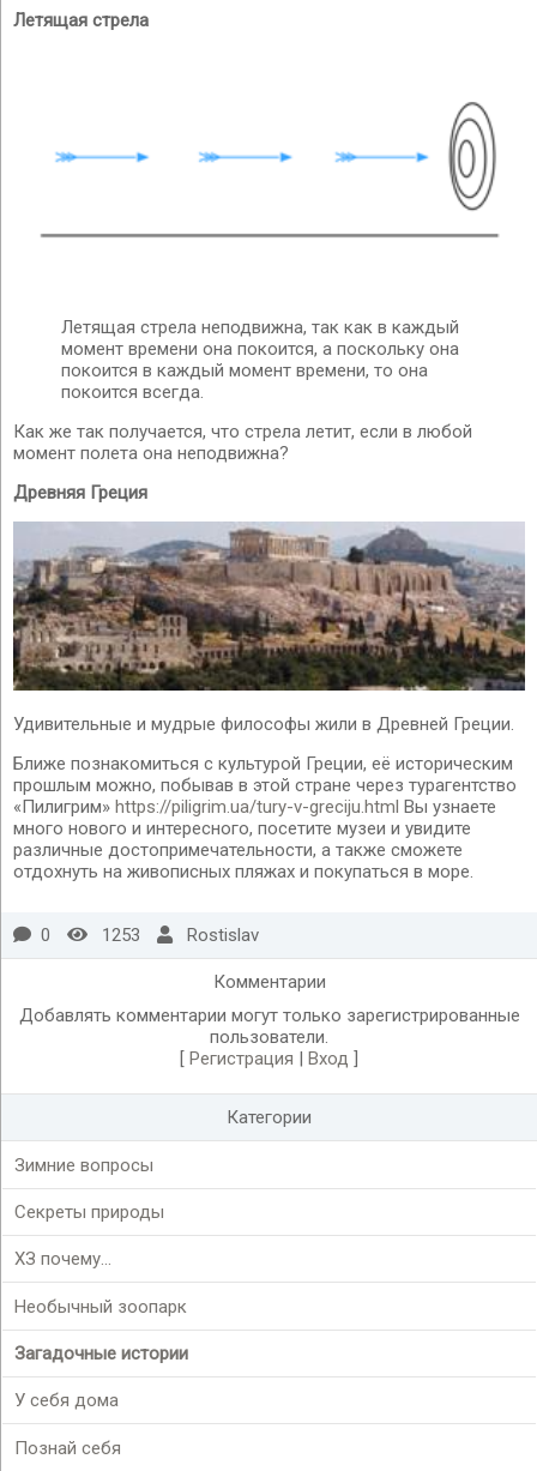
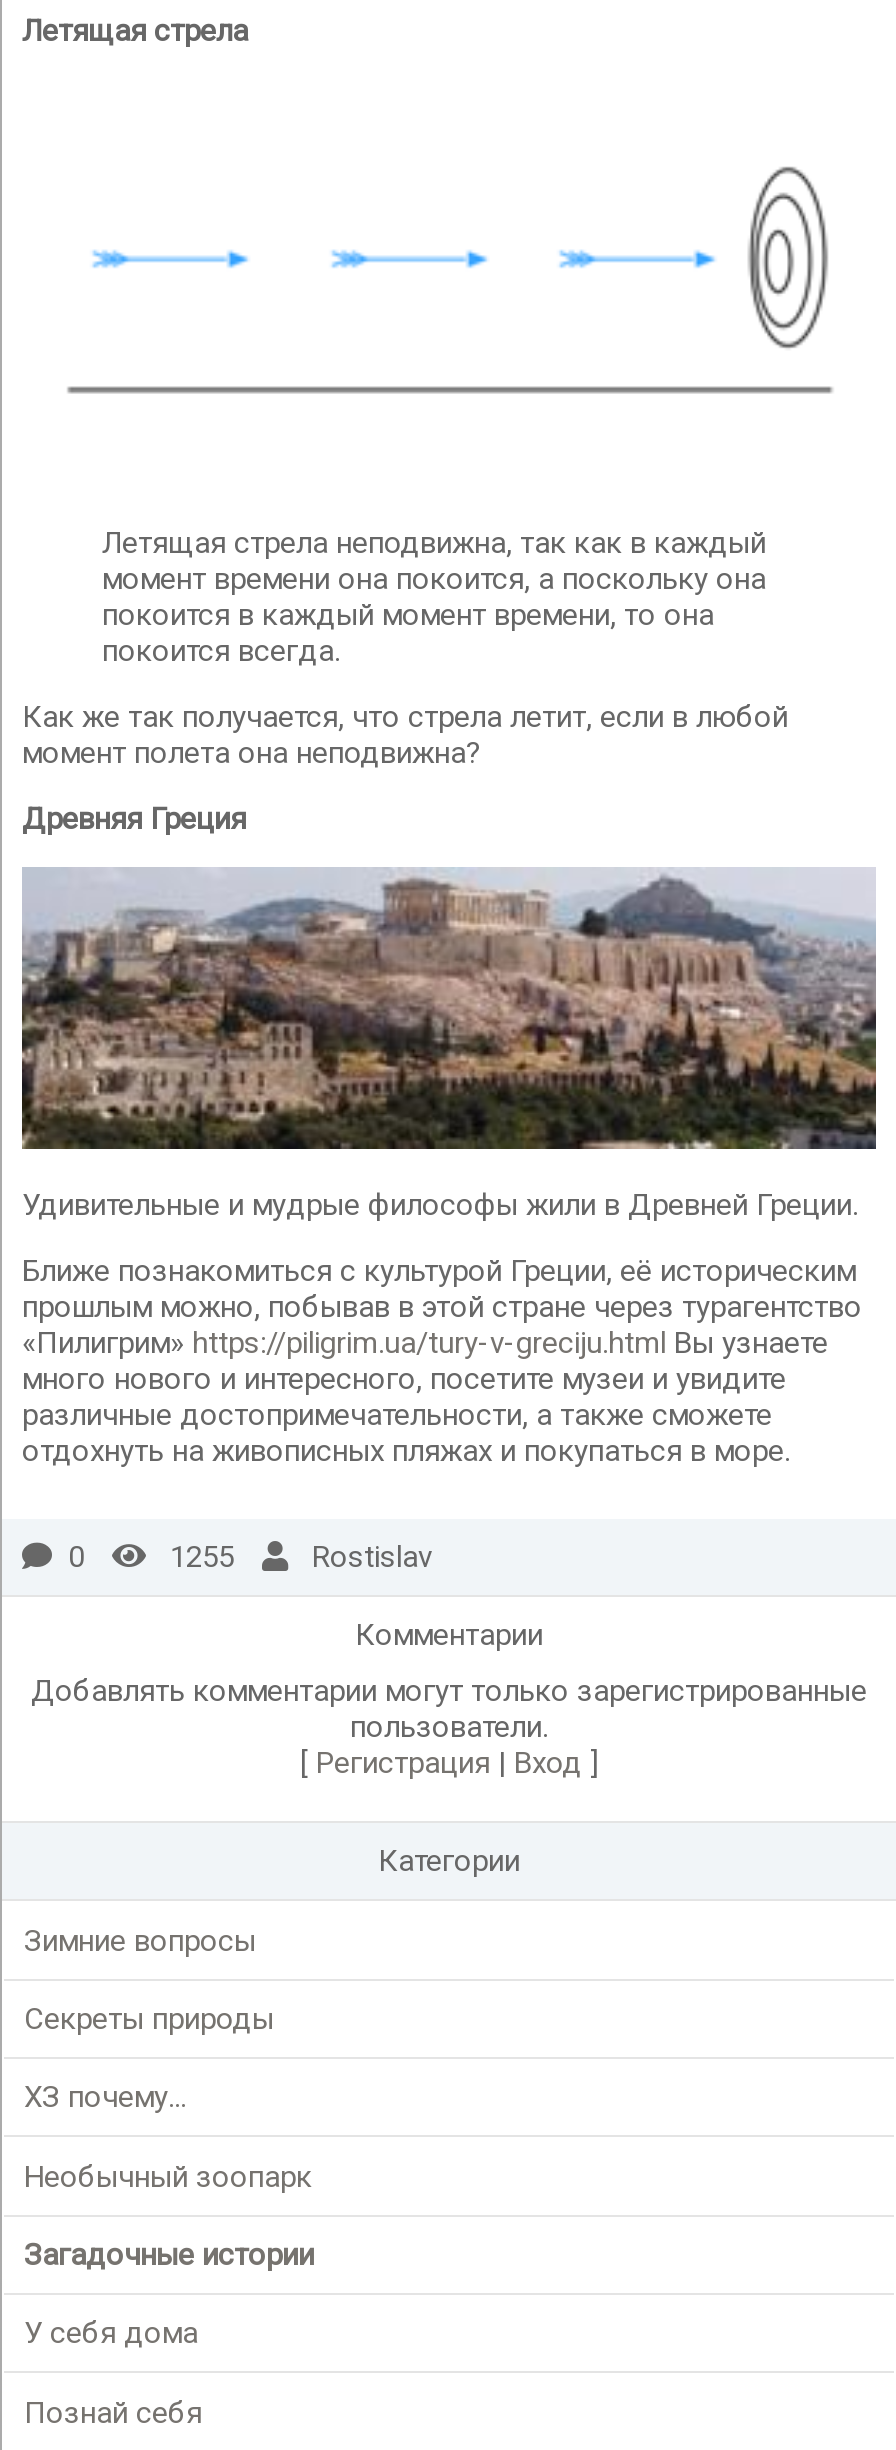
[41,924,259,946] 0 1253 Rostislav -> [68,1538,432,1574] 0 1255 Rostislav

